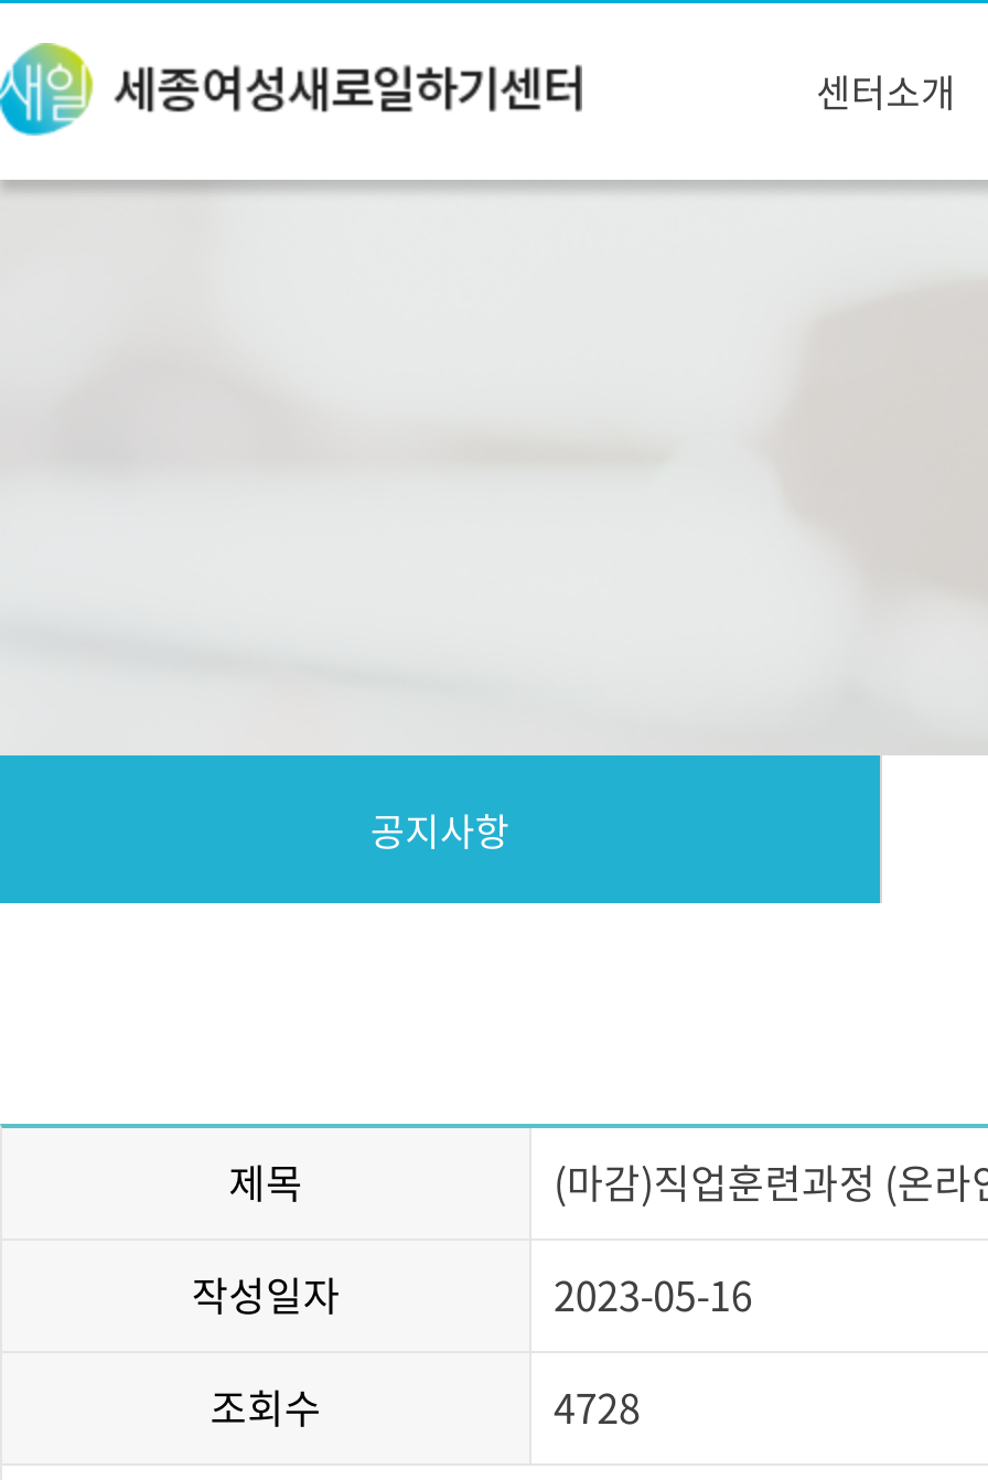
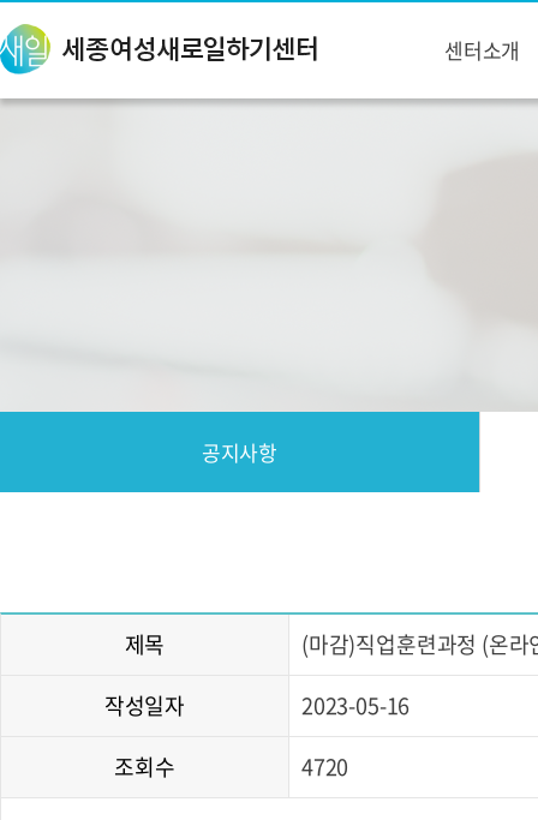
[554,1377,640,1437] 4728 -> [301,750,349,783] 4720

